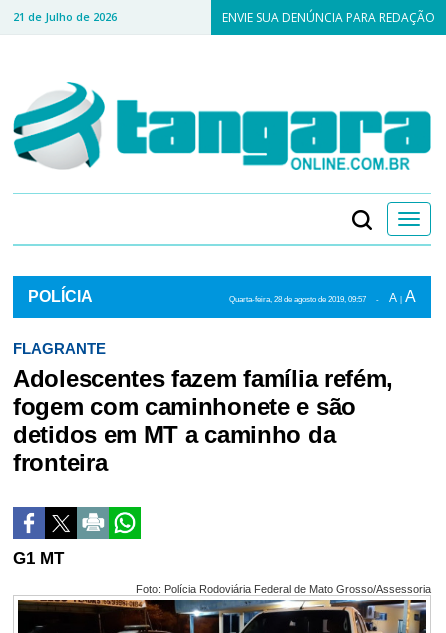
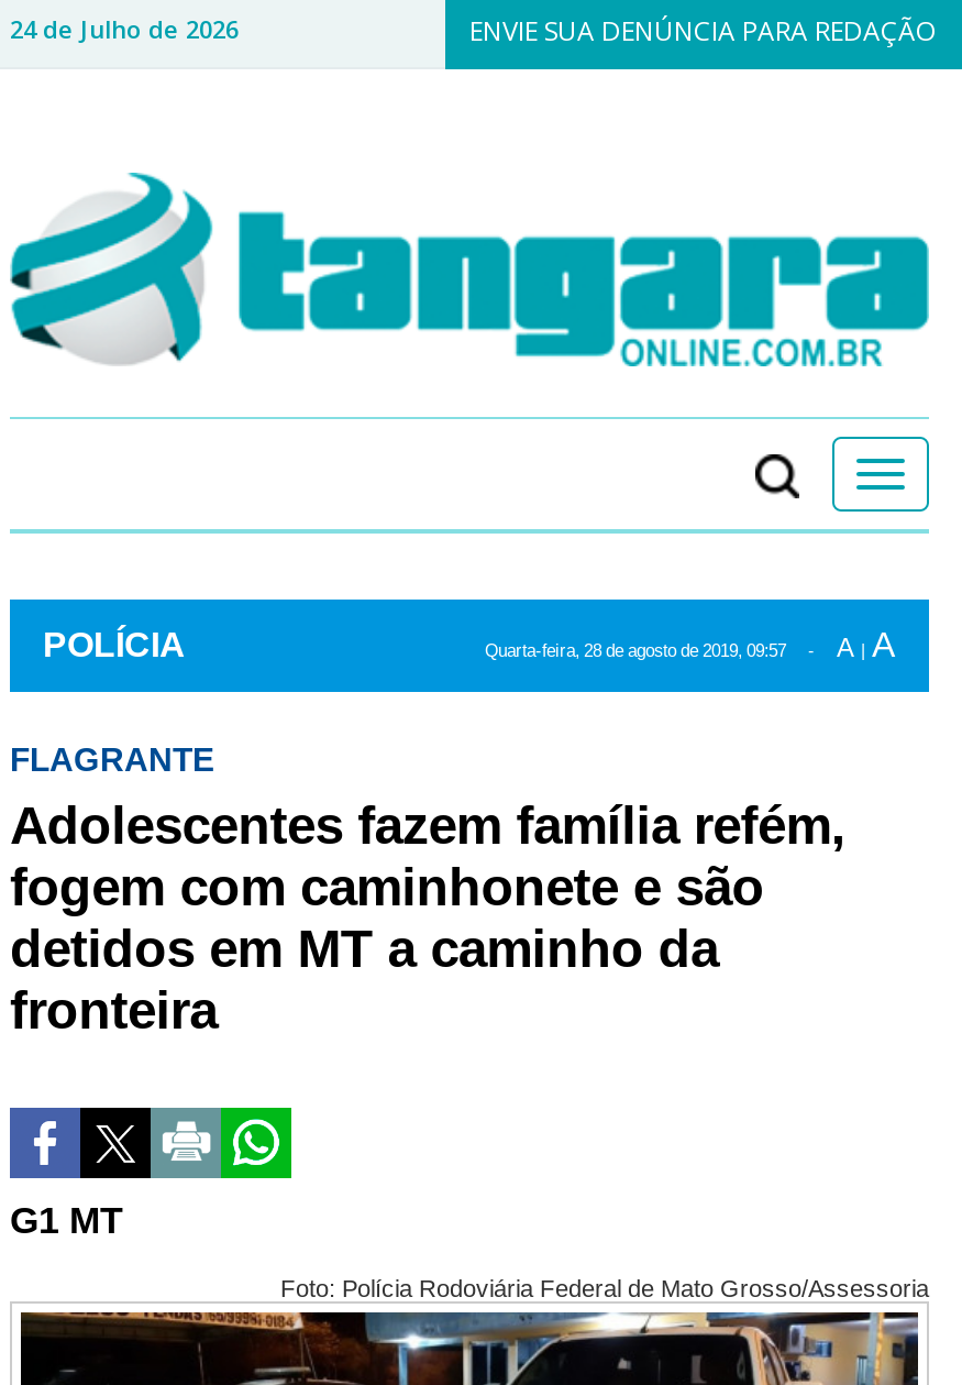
[13,9,117,24] 21 de Julho de 2026 -> [10,12,239,45] 24 de Julho de 2026

